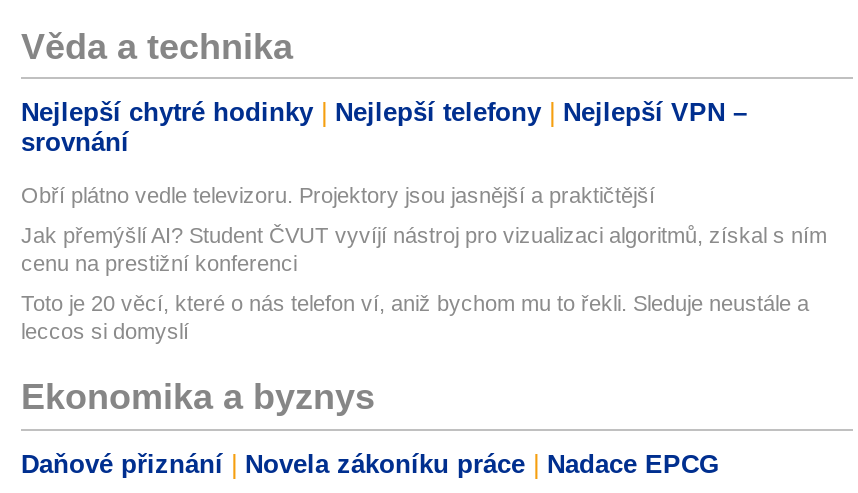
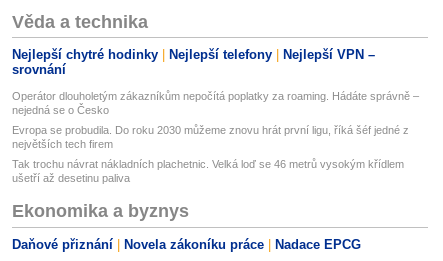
[21,184,655,208] Obří plátno vedle televizoru. Projektory jsou jasnější a praktičtější -> [12,90,419,116] Operátor dlouholetým zákazníkům nepočítá poplatky za roaming. Hádáte správně – | nejedná se o Česko
[21,224,827,276] Jak přemýšlí AI? Student ČVUT vyvíjí nástroj pro vizualizaci algoritmů, získal s ním | cenu na prestižní konferenci -> [12,124,409,150] Evropa se probudila. Do roku 2030 můžeme znovu hrát první ligu, říká šéf jedné z | největších tech firem
[21,292,809,344] Toto je 20 věcí, které o nás telefon ví, aniž bychom mu to řekli. Sleduje neustále a | leccos si domyslí -> [12,158,404,184] Tak trochu návrat nákladních plachetnic. Velká loď se 46 metrů vysokým křídlem | ušetří až desetinu paliva

